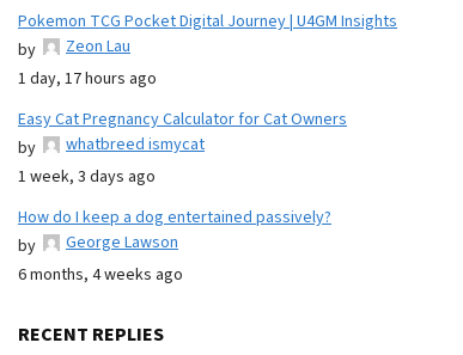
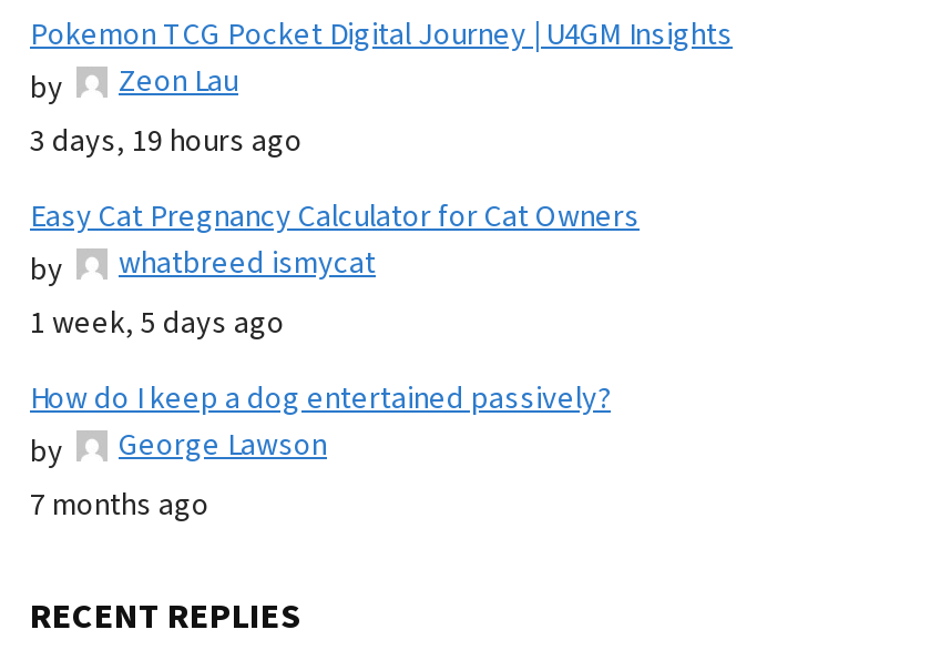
[18,67,157,90] 1 day, 17 hours ago -> [30,119,303,163] 3 days, 19 hours ago
[18,165,156,188] 1 week, 3 days ago -> [30,301,285,345] 1 week, 5 days ago
[18,263,183,287] 6 months, 4 weeks ago -> [30,483,209,527] 7 months ago

